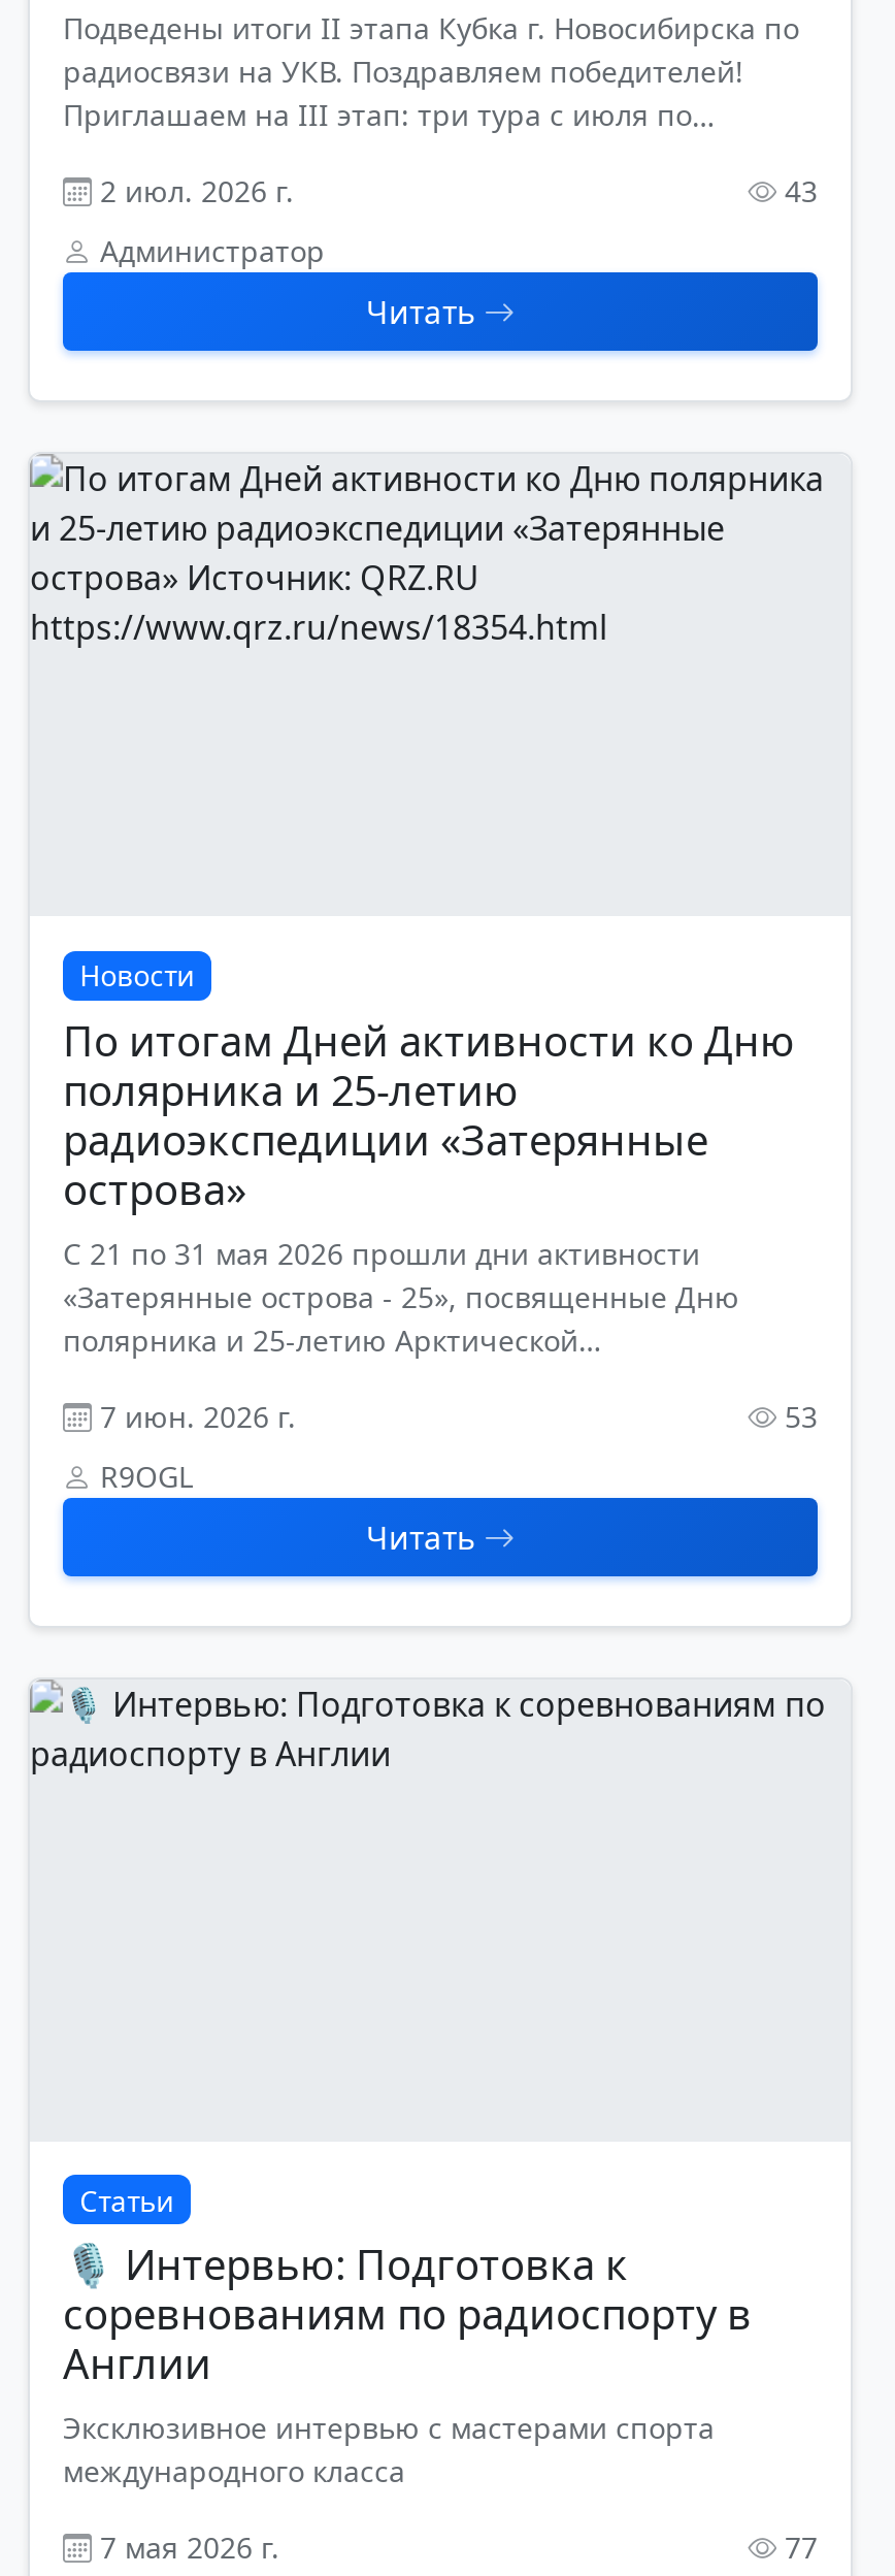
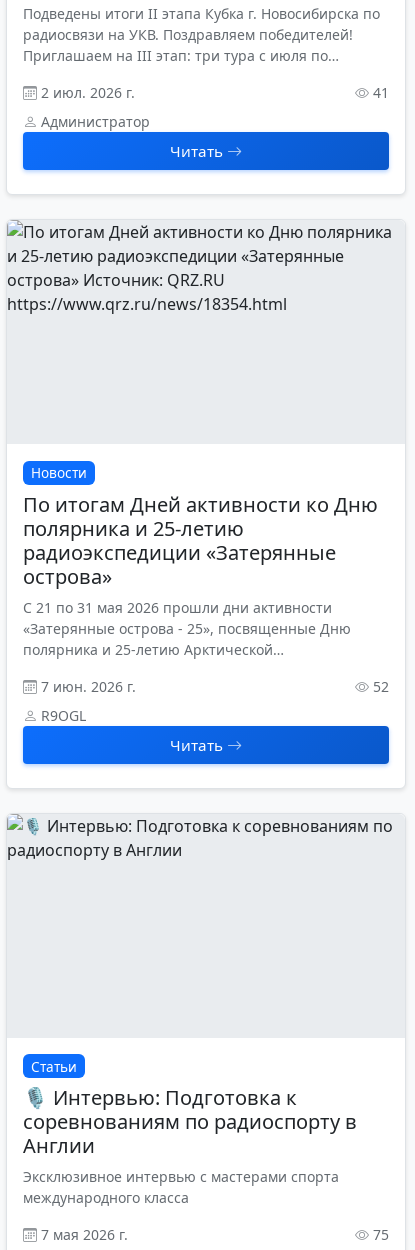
[785,172,818,211] 43 -> [373,83,389,102] 41
[785,1396,818,1436] 53 -> [373,677,389,696] 52
[785,2528,818,2567] 77 -> [373,1225,389,1244] 75

